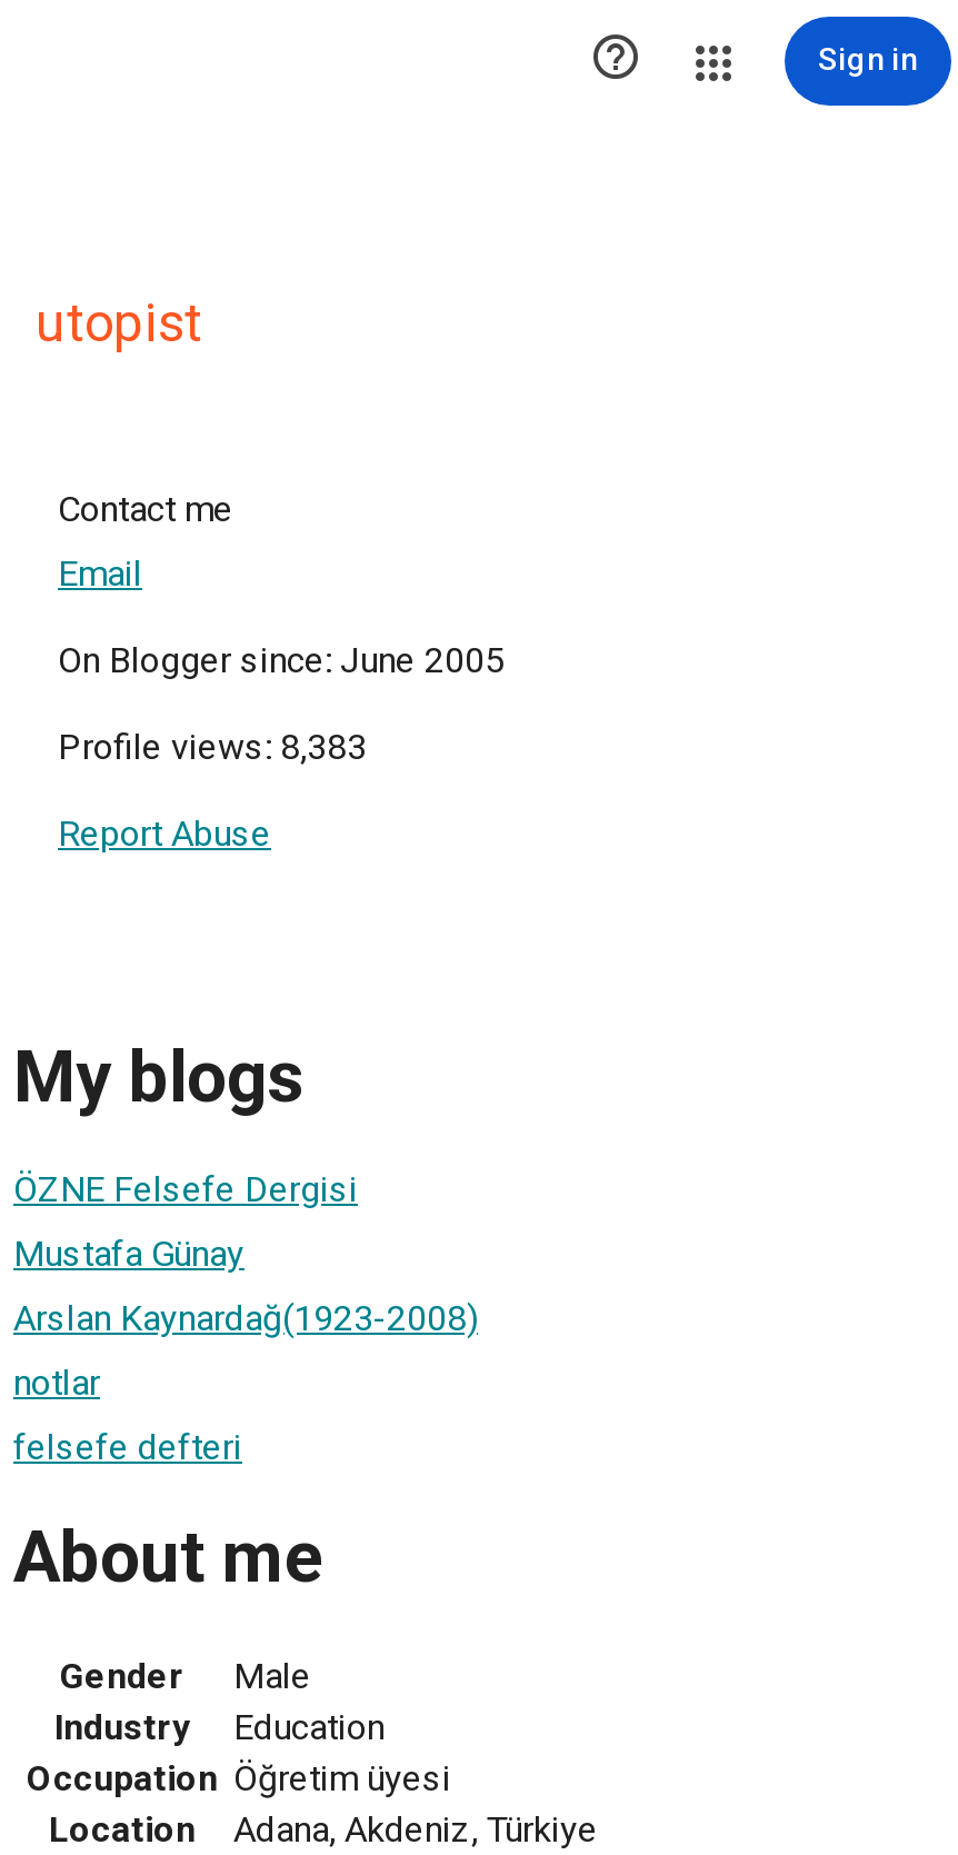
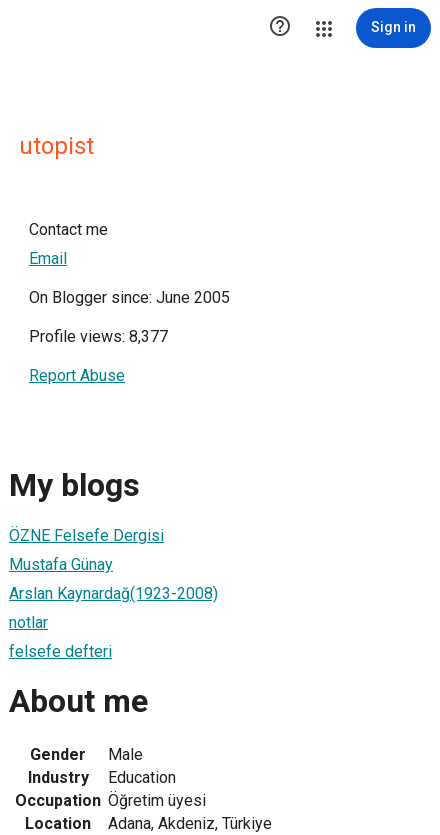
[58,726,367,768] Profile views: 8,383 -> [29,327,168,346] Profile views: 8,377

